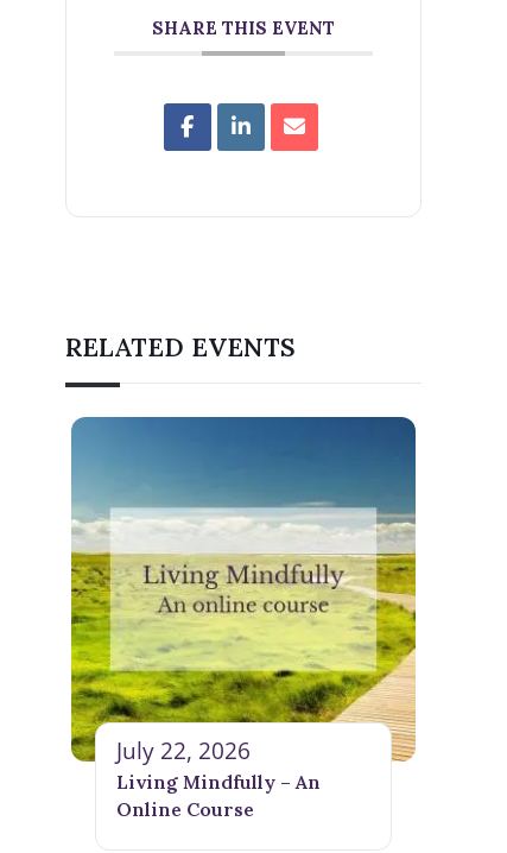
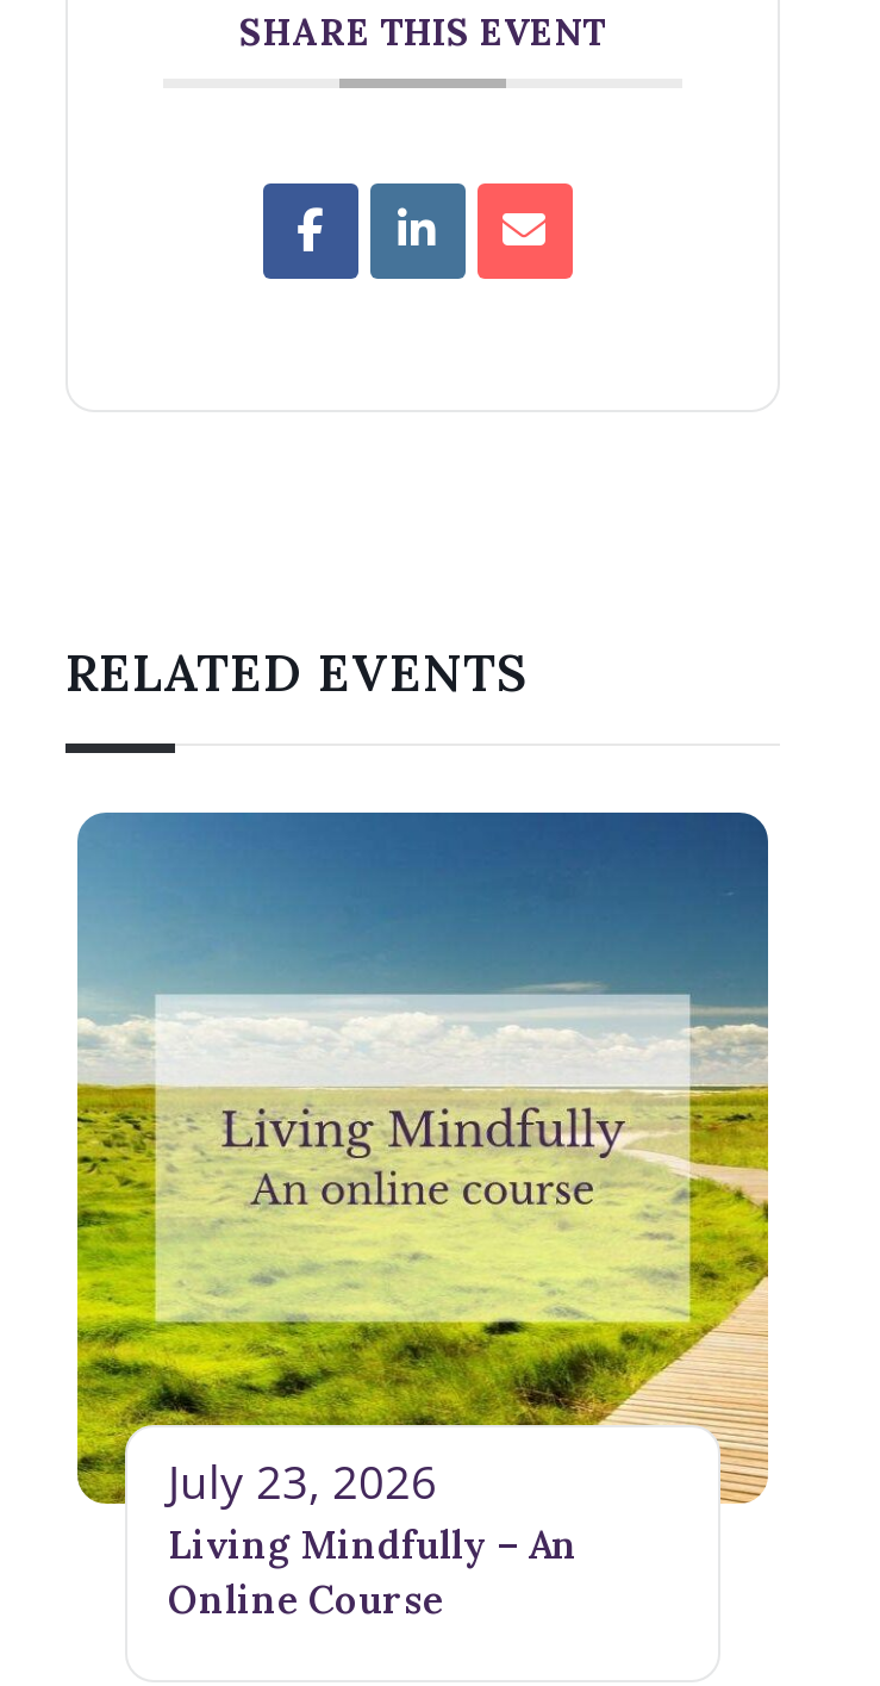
[116,736,251,767] July 22, 2026 -> [168,1452,437,1514] July 23, 2026

